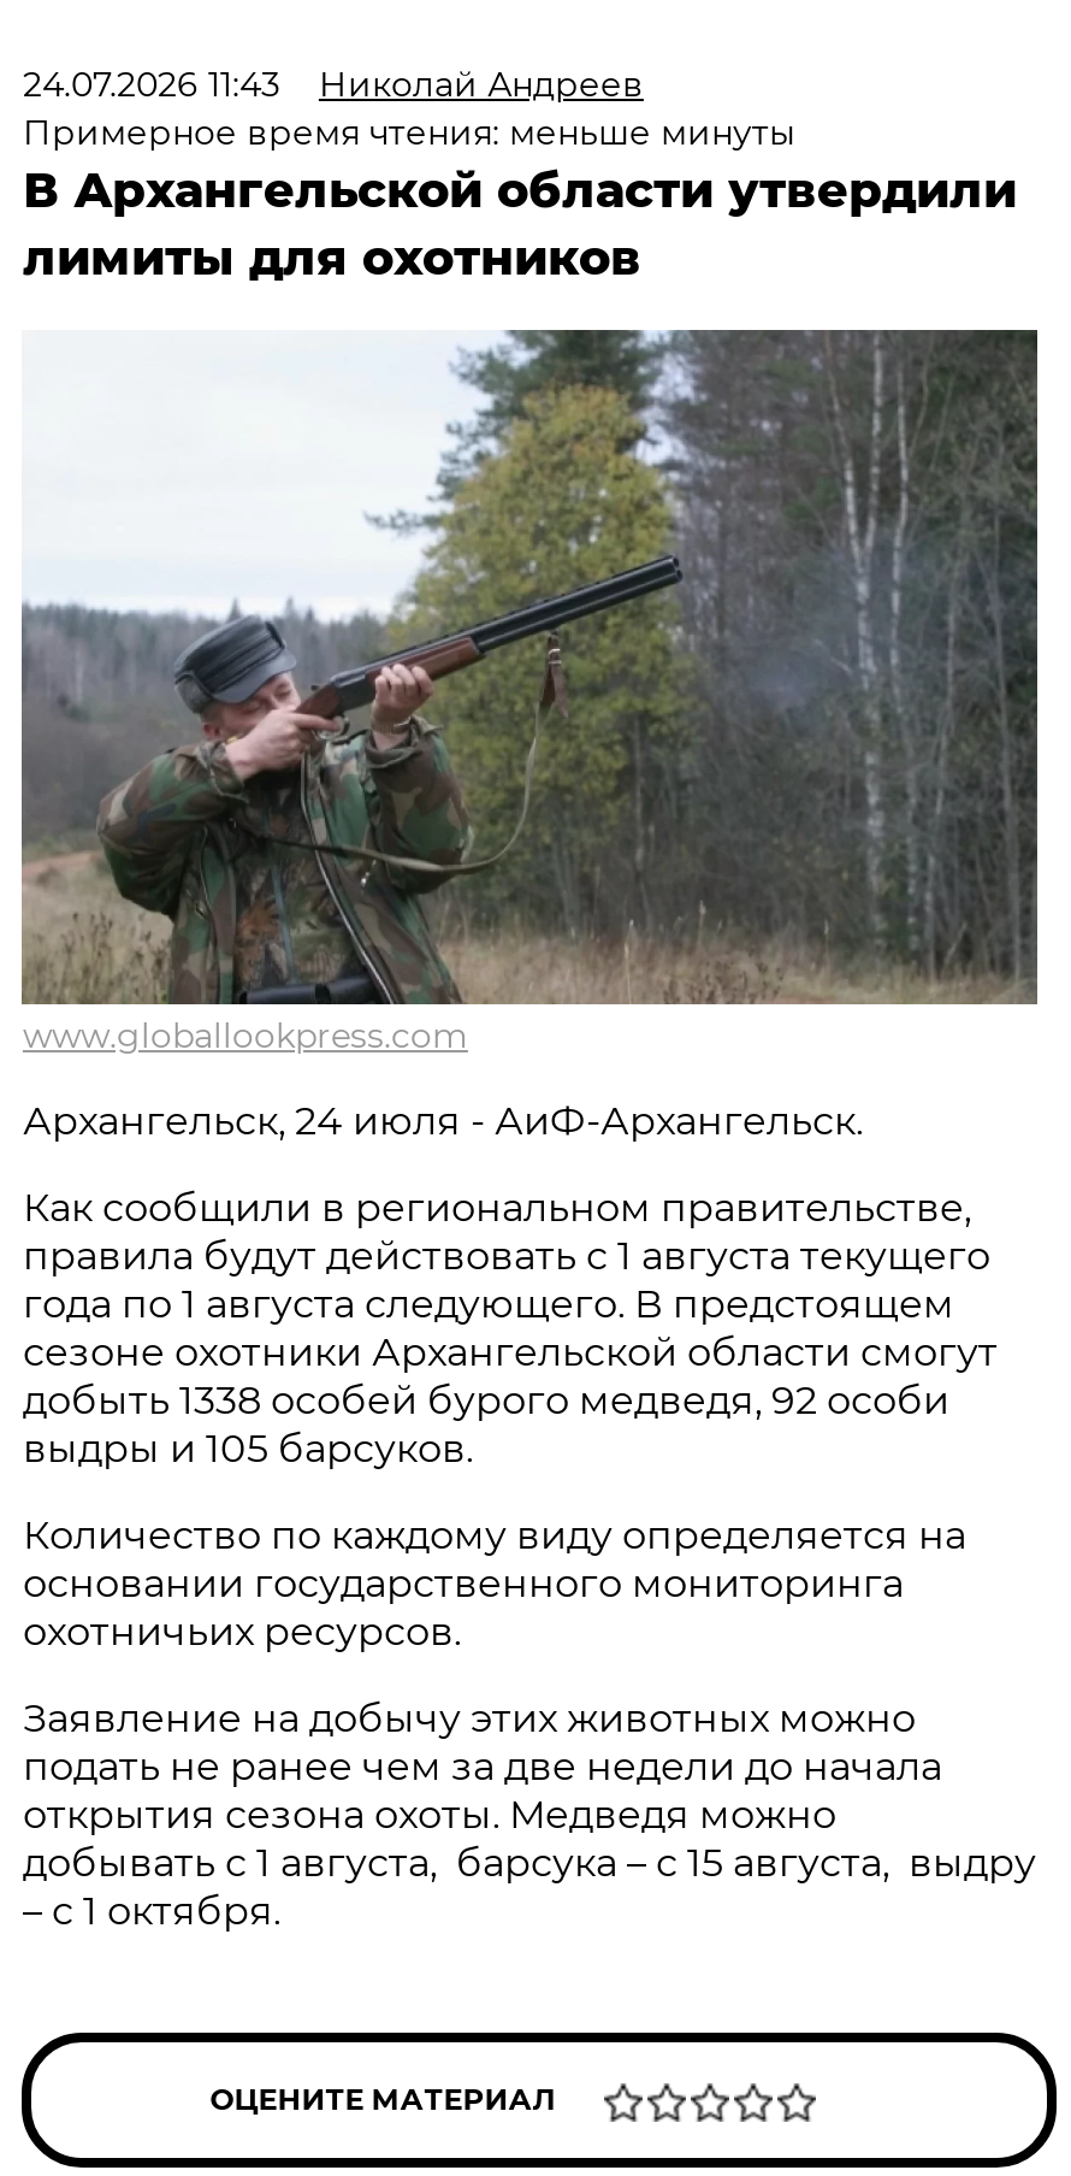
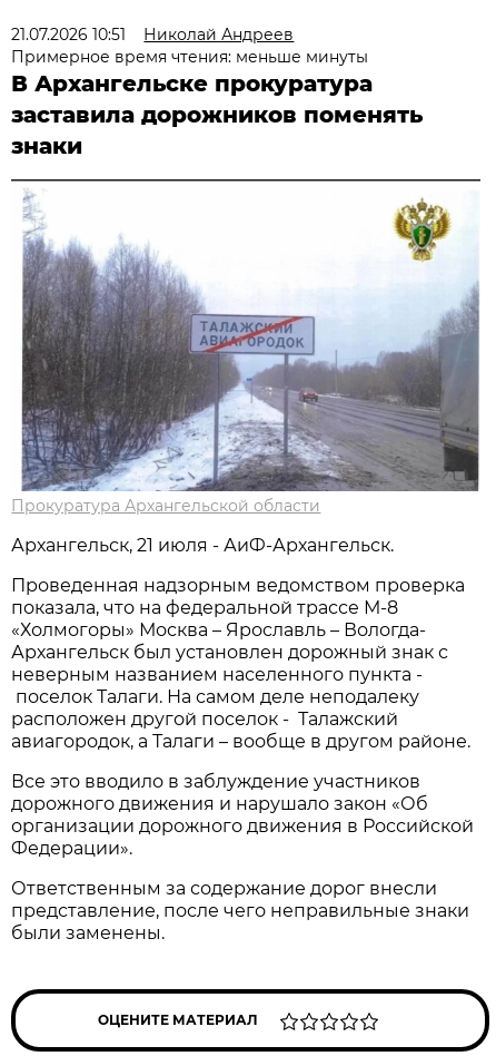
[23,62,644,106] 24.07.2026 11:43 Николай Андреев -> [12,24,294,44] 21.07.2026 10:51 Николай Андреев
[23,161,1017,286] В Архангельской области утвердили | лимиты для охотников -> [12,70,423,159] В Архангельске прокуратура | заставила дорожников поменять | знаки
[19,328,1040,1057] [image] | www.globallookpress.com -> [11,194,480,516] [image] | Прокуратура Архангельской области
[23,1098,863,1144] Архангельск, 24 июля - АиФ-Архангельск. -> [12,535,394,556] Архангельск, 21 июля - АиФ-Архангельск.
[23,1185,997,1471] Как сообщили в региональном правительстве, | правила будут действовать с 1 августа текущего | года по 1 августа следующего. В предстоящем | сезоне охотники Архангельской области смогут | добыть 1338 особей бурого медведя, 92 особи | выдры и 105 барсуков. -> [12,575,471,752] Проведенная надзорным ведомством проверка | показала, что на федеральной трассе М-8 | «Холмогоры» Москва – Ярославль – Вологда- | Архангельск был установлен дорожный знак с | неверным названием населенного пункта - | поселок Талаги. На самом деле неподалеку | расположен другой поселок - Талажский | авиагородок, а Талаги – вообще в другом районе.
[23,1512,966,1654] Количество по каждому виду определяется на | основании государственного мониторинга | охотничьих ресурсов. -> [12,771,474,859] Все это вводило в заблуждение участников | дорожного движения и нарушало закон «Об | организации дорожного движения в Российской | Федерации».
[23,1695,1036,1934] Заявление на добычу этих животных можно | подать не ранее чем за две недели до начала | открытия сезона охоты. Медведя можно | добывать с 1 августа, барсука – с 15 августа, выдру | – с 1 октября. -> [12,878,470,943] Ответственным за содержание дорог внесли | представление, после чего неправильные знаки | были заменены.

